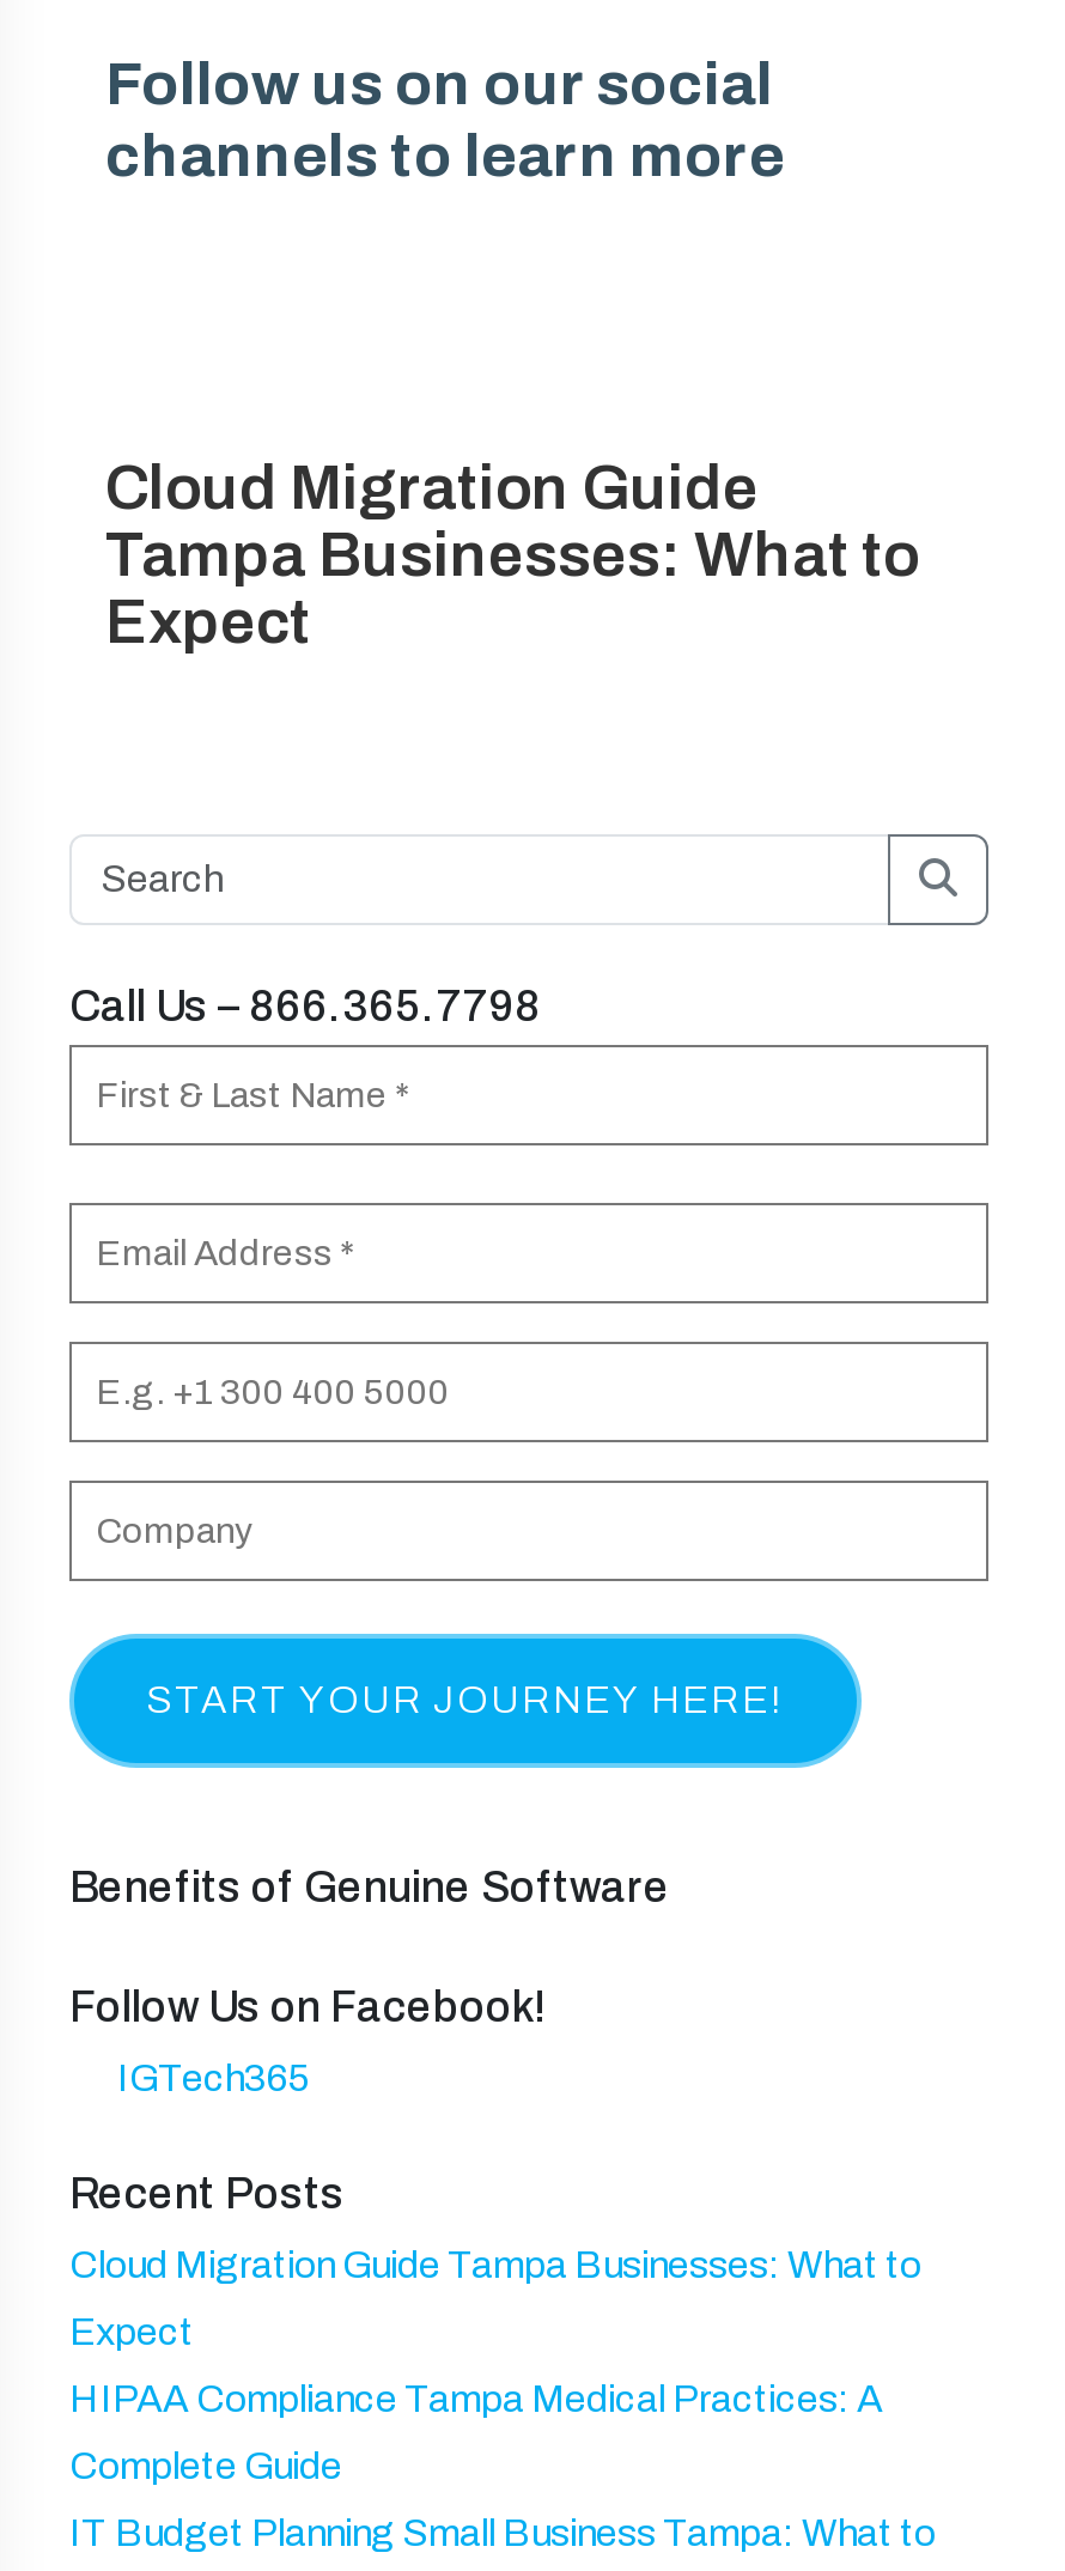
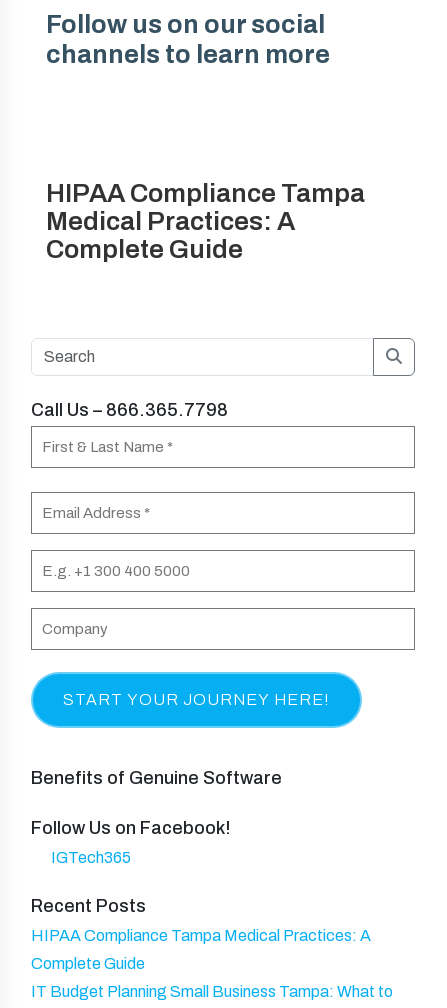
[105,454,919,655] Cloud Migration Guide | Tampa Businesses: What to | Expect -> [46,179,365,263] HIPAA Compliance Tampa | Medical Practices: A | Complete Guide
[69,2244,921,2352] Cloud Migration Guide Tampa Businesses: What to | Expect -> none

